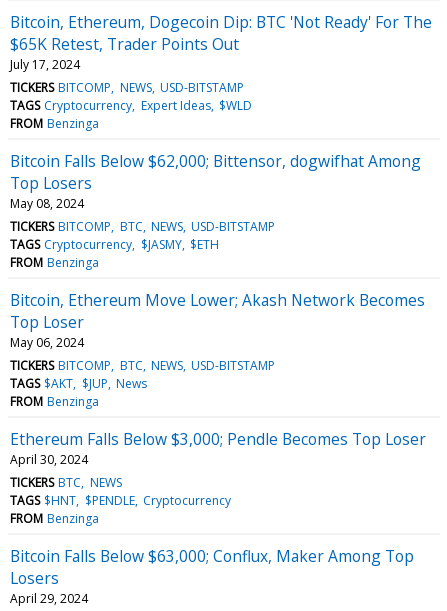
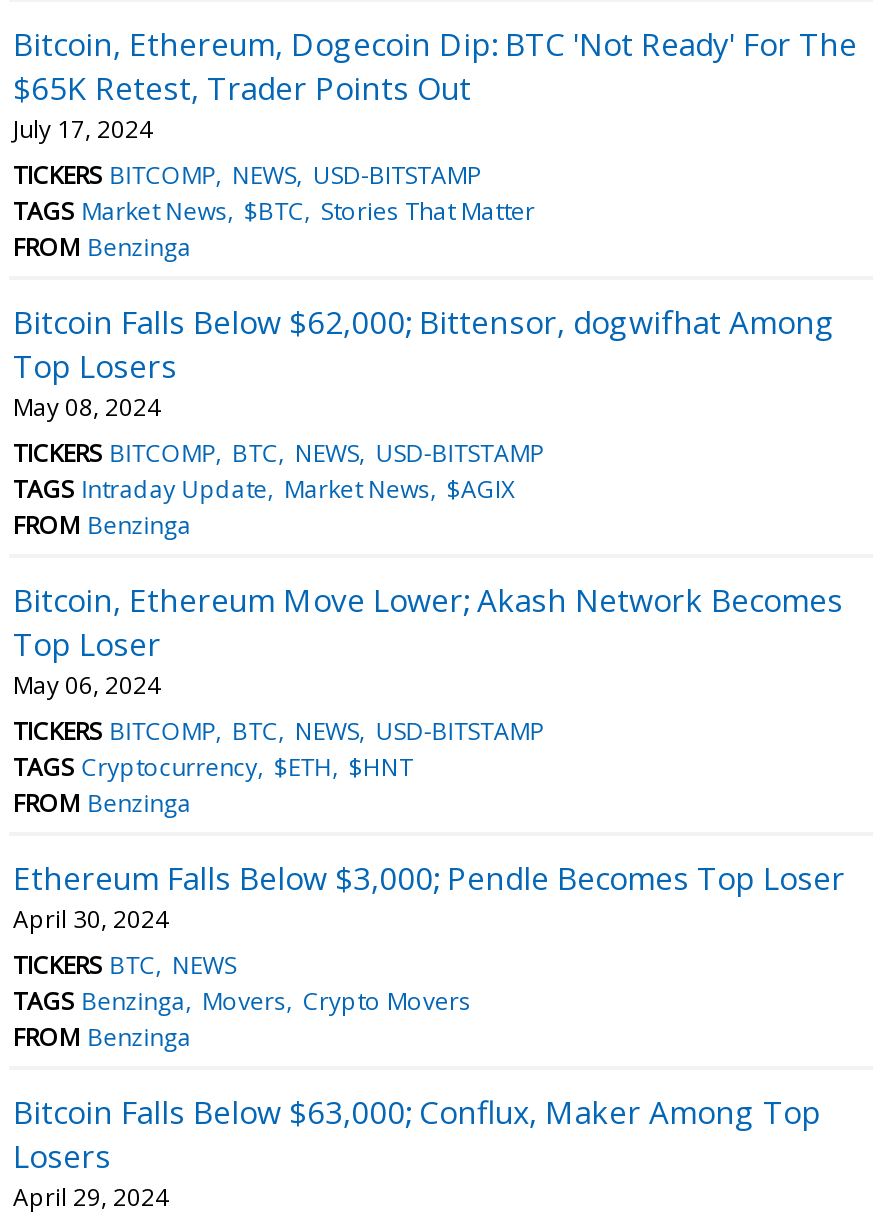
[10,97,252,114] TAGS Cryptocurrency Expert Ideas $WLD -> [13,194,535,228] TAGS Market News $BTC Stories That Matter
[10,236,219,253] TAGS Cryptocurrency $JASMY $ETH -> [13,472,515,506] TAGS Intraday Update Market News $AGIX
[10,375,147,392] TAGS $AKT $JUP News -> [13,750,413,784] TAGS Cryptocurrency $ETH $HNT
[10,492,231,509] TAGS $HNT $PENDLE Cryptocurrency -> [13,984,471,1018] TAGS Benzinga Movers Crypto Movers

